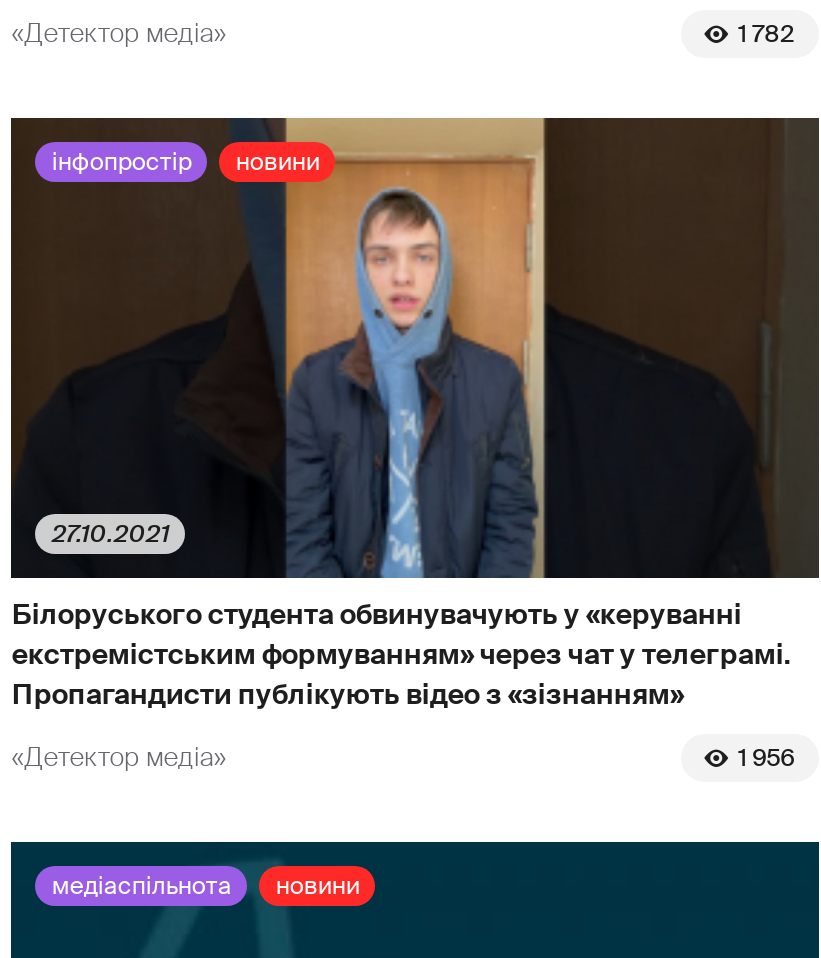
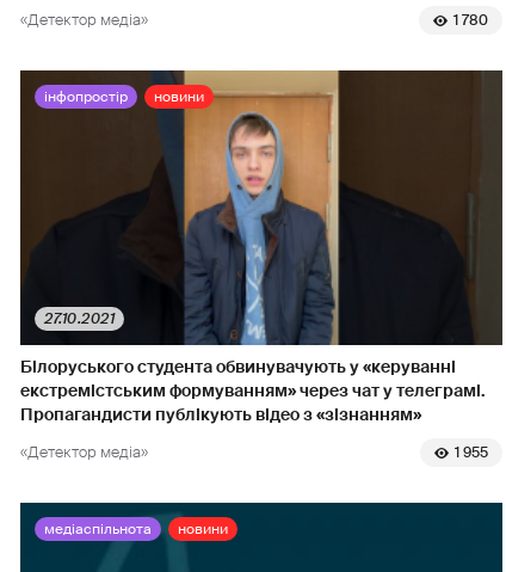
[738,18,794,50] 1 782 -> [453,11,488,30] 1 780
[738,742,794,774] 1 956 -> [454,443,488,462] 1 955

